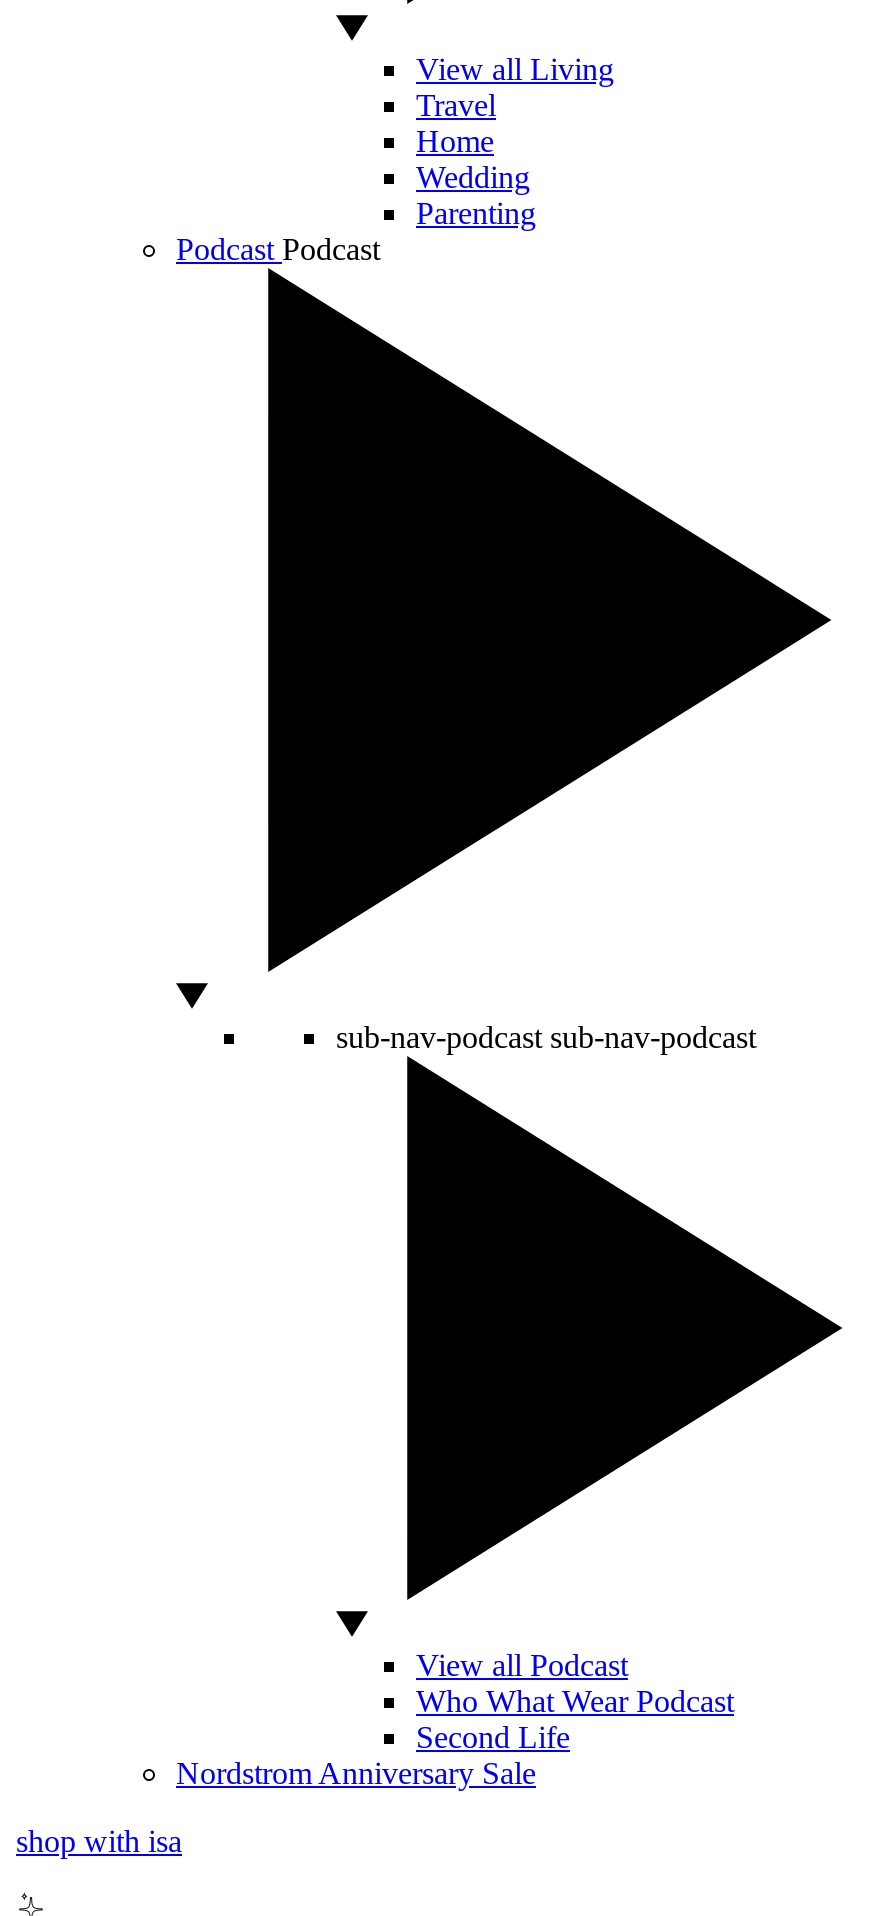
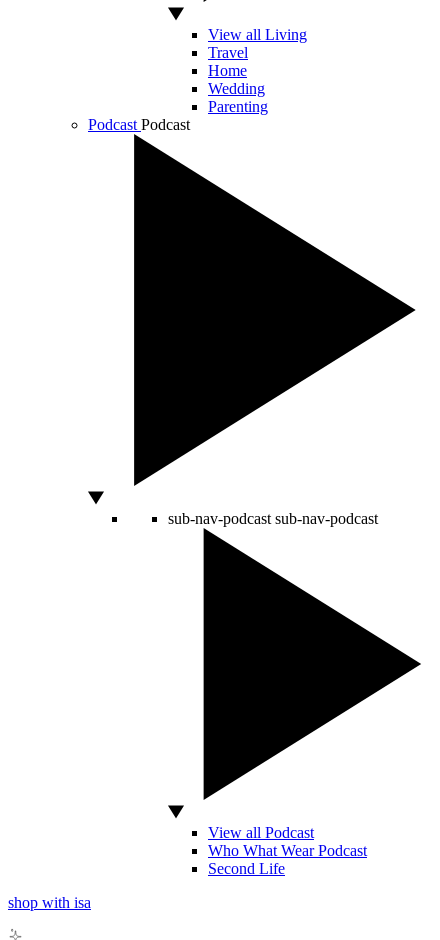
[176,1755,536,1789] Nordstrom Anniversary Sale -> none

